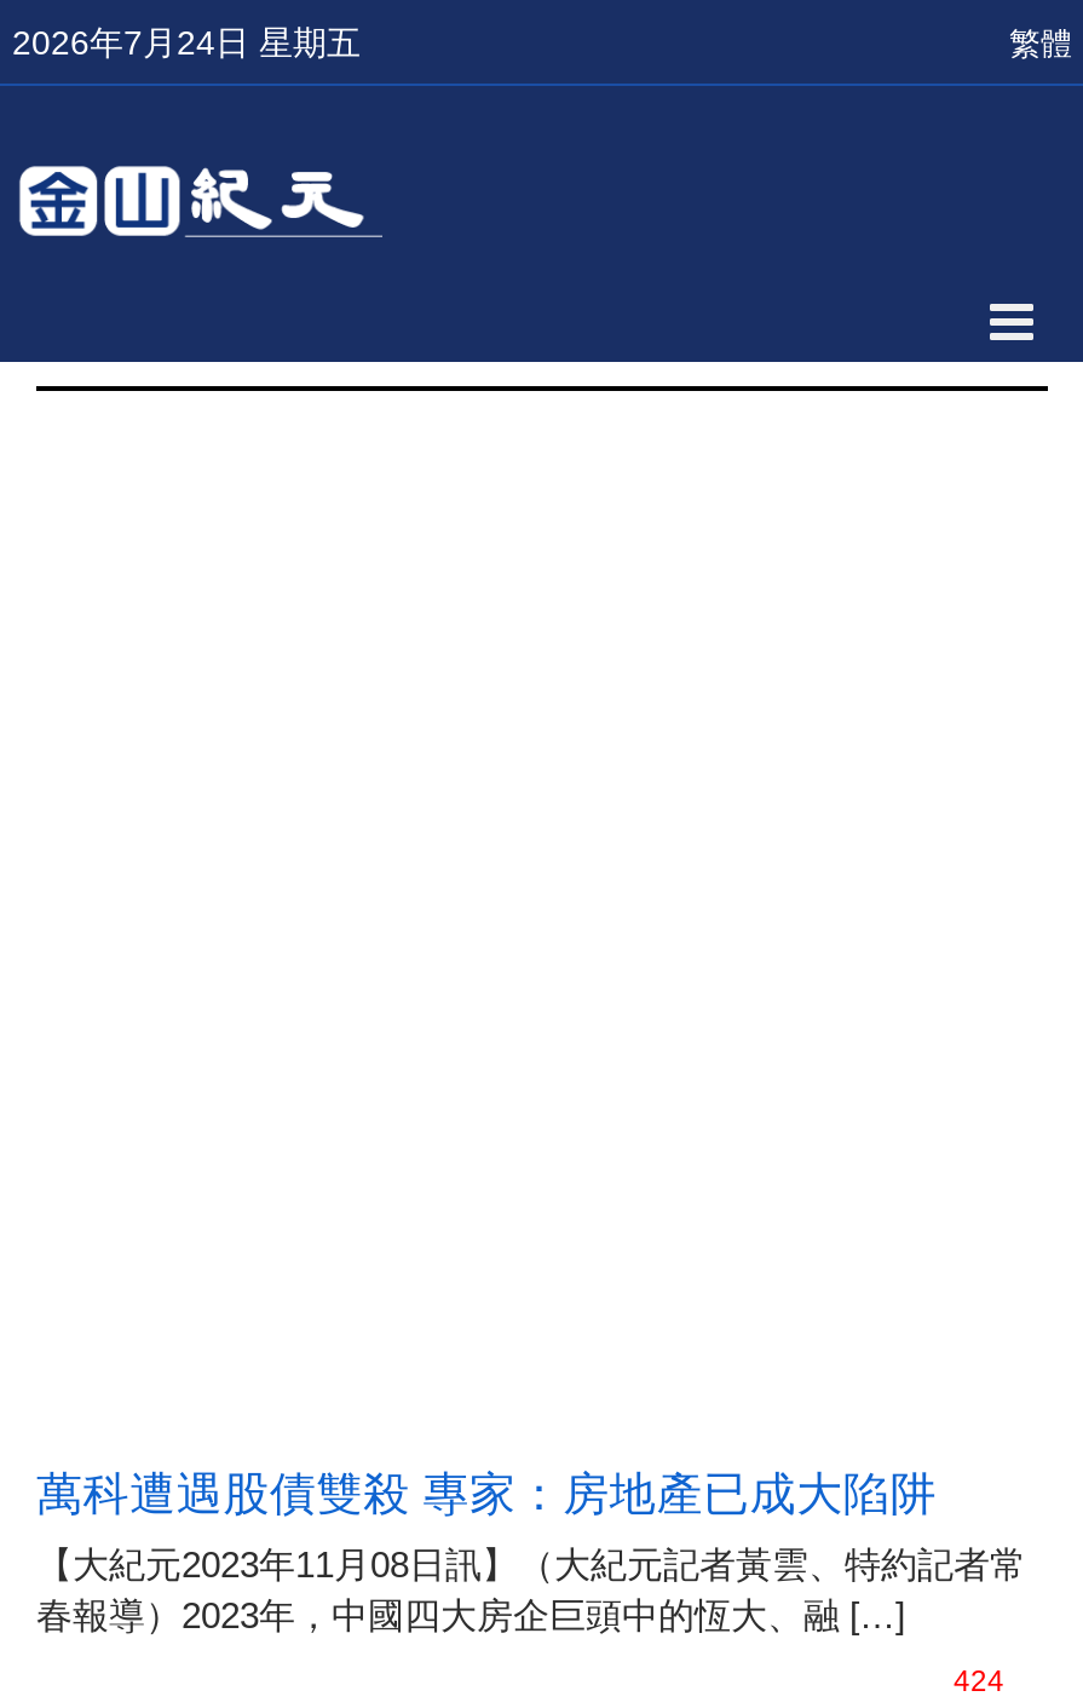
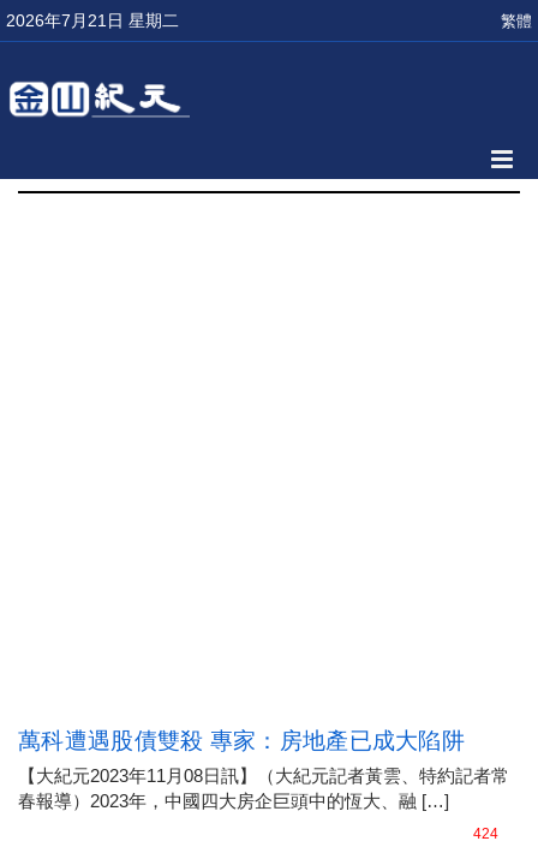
[12,23,361,62] 2026年7月24日 星期五 -> [6,11,179,30] 2026年7月21日 星期二

